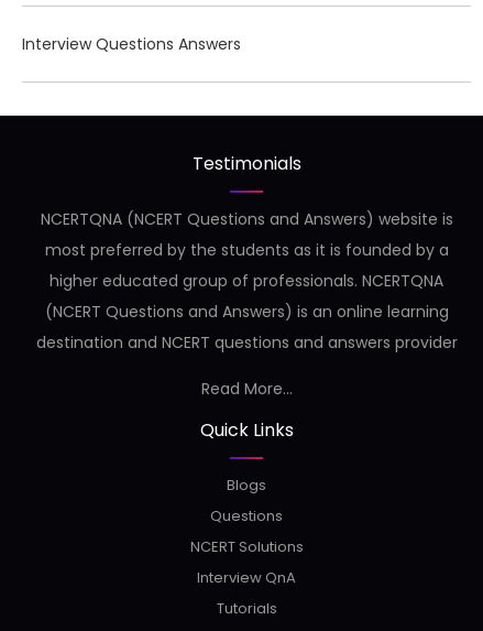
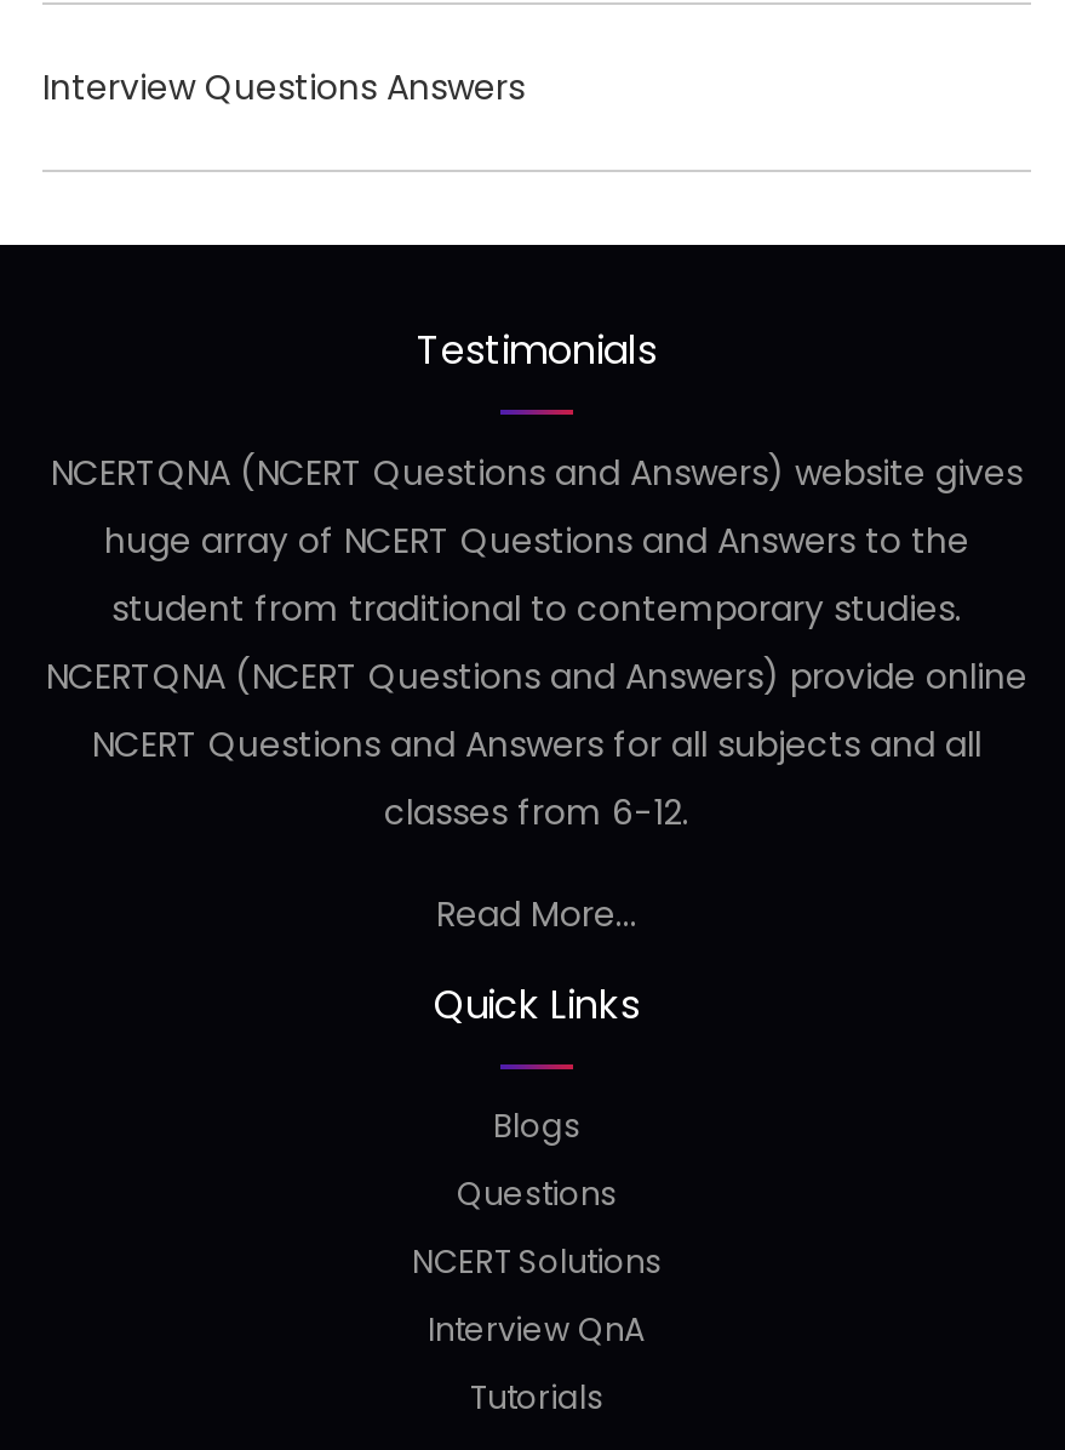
[36,208,457,354] NCERTQNA (NCERT Questions and Answers) website is | most preferred by the students as it is founded by a | higher educated group of professionals. NCERTQNA | (NCERT Questions and Answers) is an online learning | destination and NCERT questions and answers provider -> [46,449,1027,837] NCERTQNA (NCERT Questions and Answers) website gives | huge array of NCERT Questions and Answers to the | student from traditional to contemporary studies. | NCERTQNA (NCERT Questions and Answers) provide online | NCERT Questions and Answers for all subjects and all | classes from 6-12.

